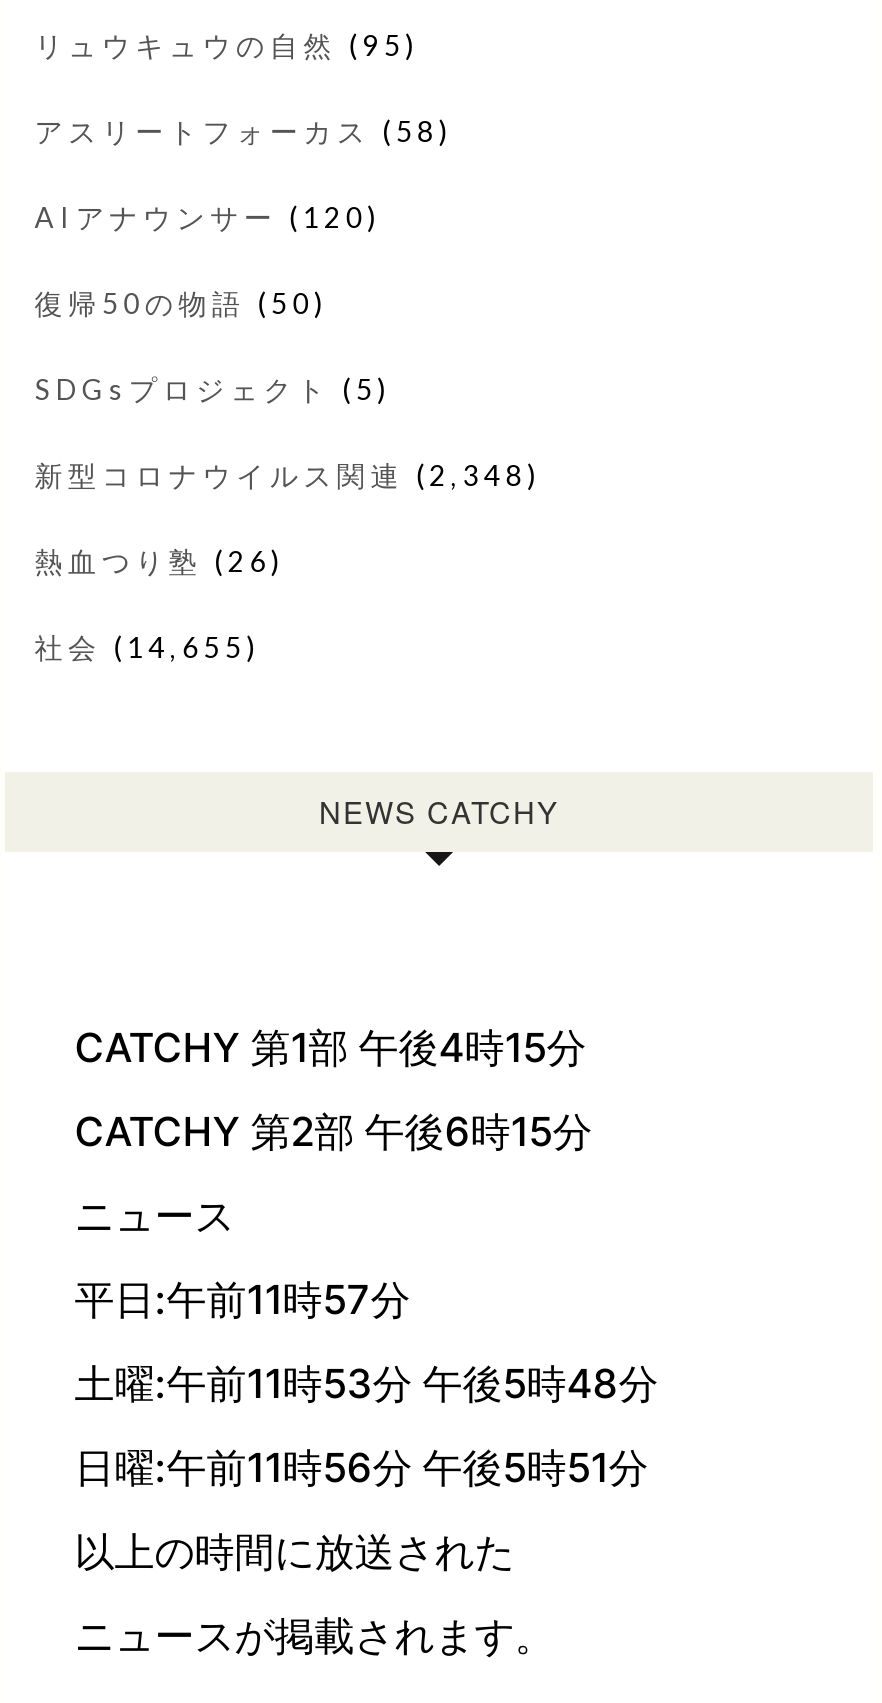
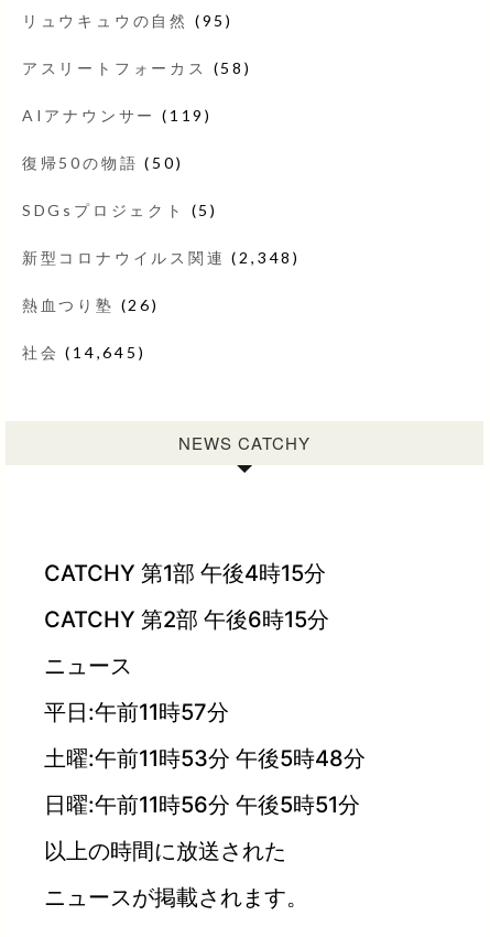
[34,199,381,233] AIアナウンサー(120) -> [22,105,212,124] AIアナウンサー(119)
[34,629,260,663] 社会(14,655) -> [22,342,146,361] 社会(14,645)

